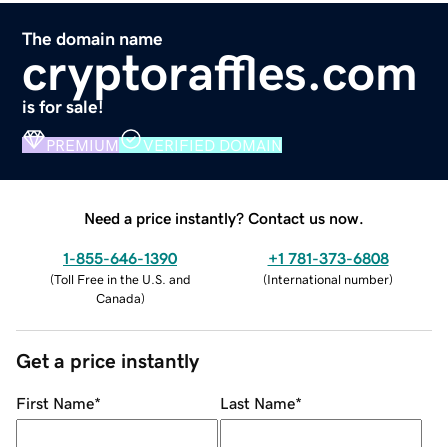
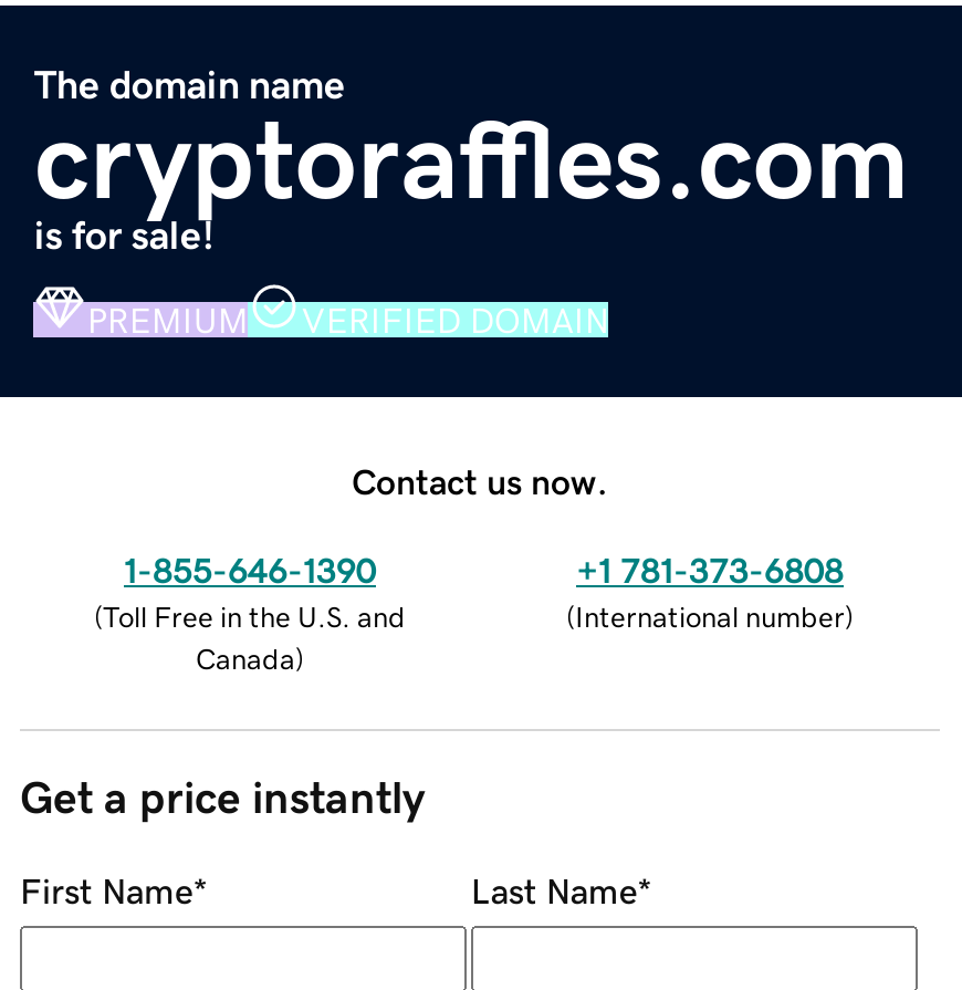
[84,210,364,226] Need a price instantly? Contact us now. -> [352,463,608,498] Contact us now.

